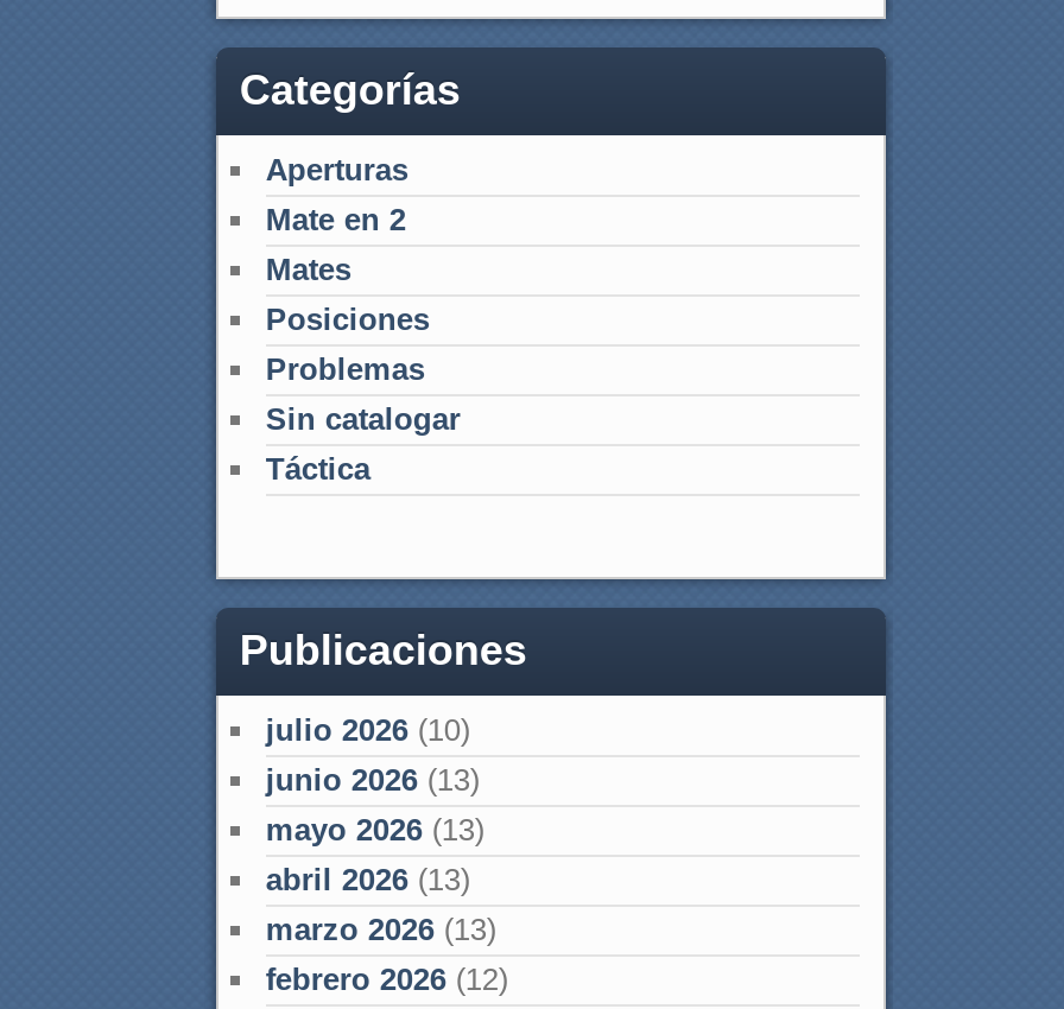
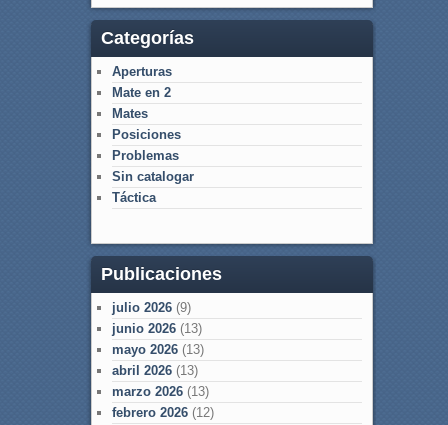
[266,713,470,749] julio 2026 (10) -> [112,300,191,315] julio 2026 (9)

